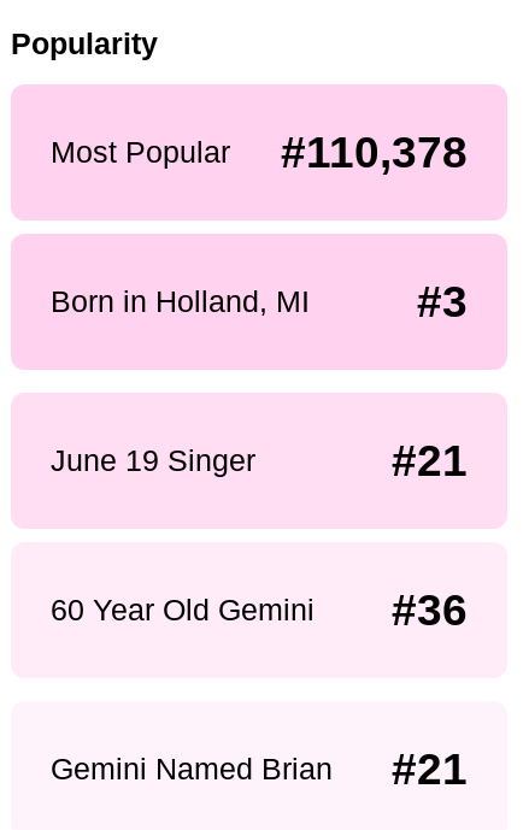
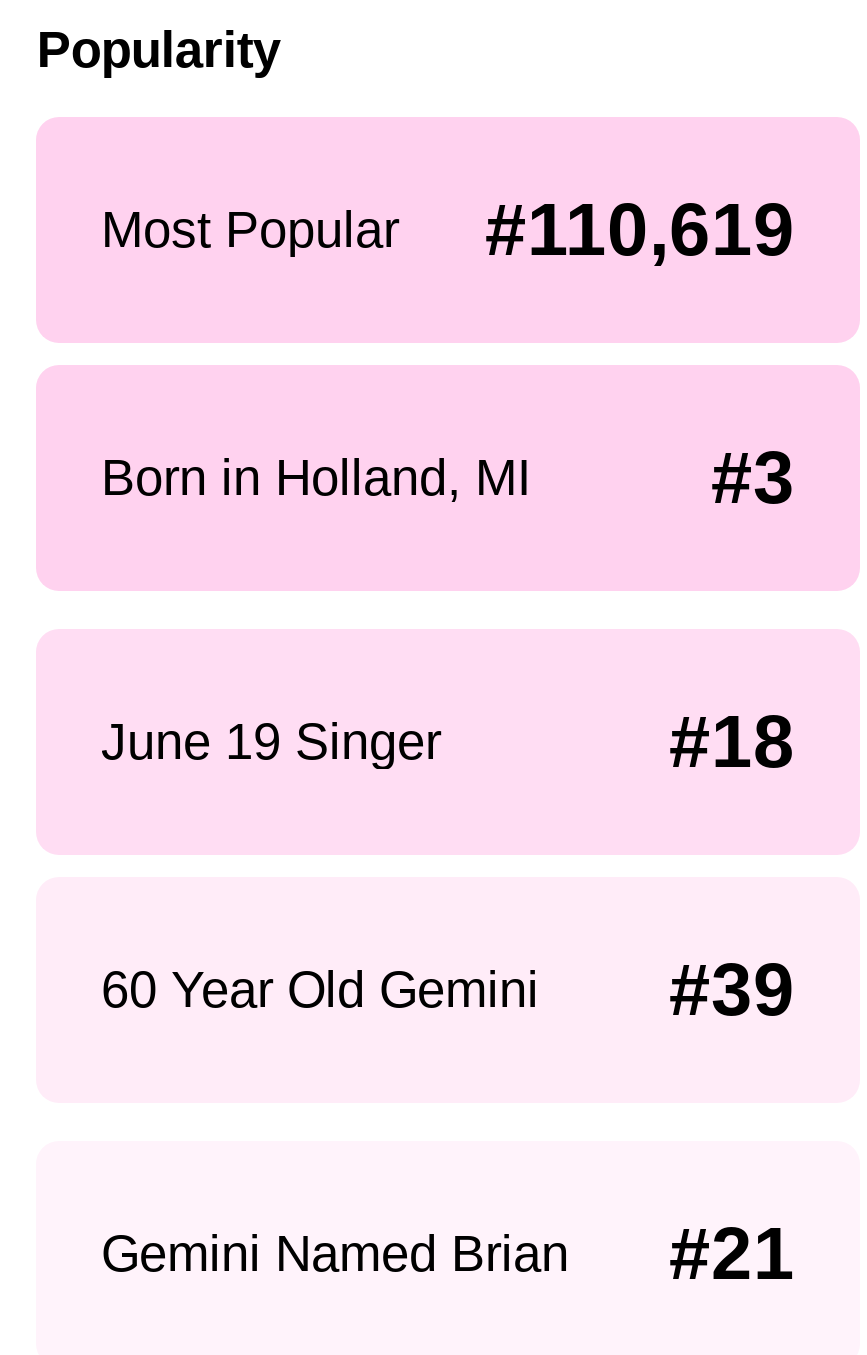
[50,128,468,177] Most Popular #110,378 -> [101,189,795,271] Most Popular #110,619
[392,436,468,485] #21 -> [669,701,795,783] #18
[392,586,468,635] #36 -> [669,950,795,1032] #39

